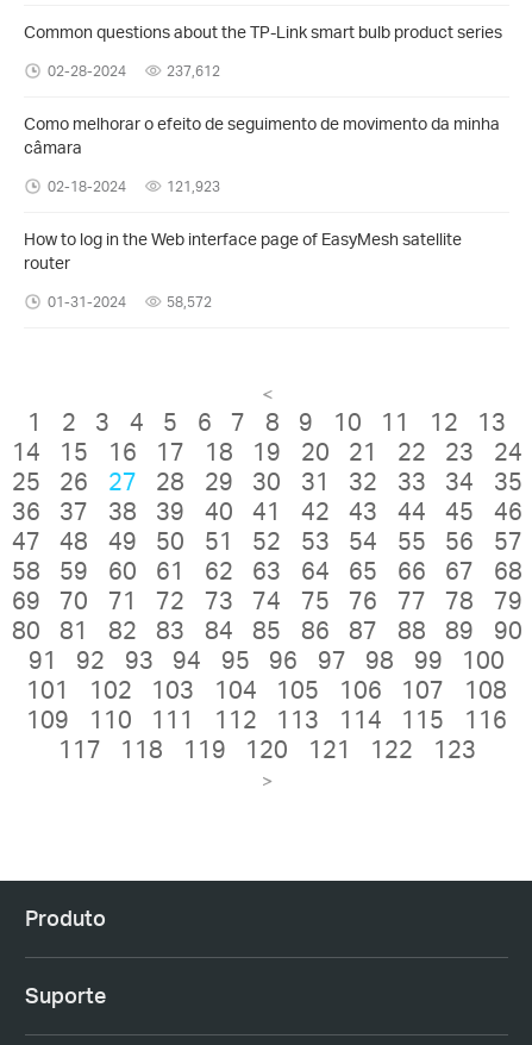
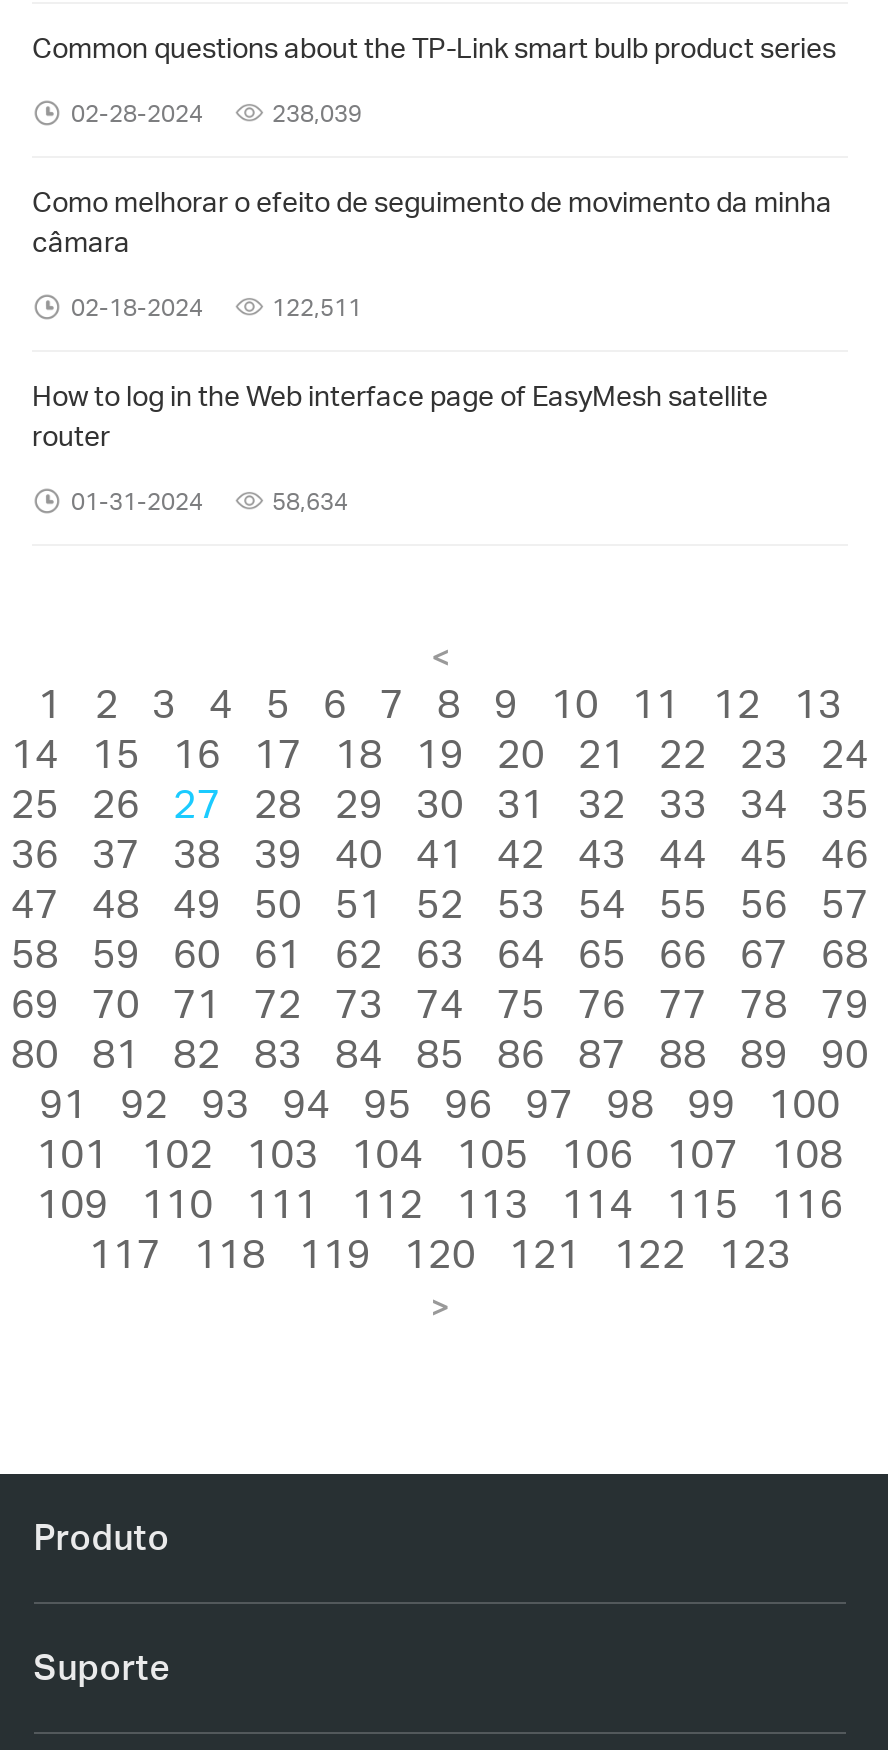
[163,62,220,80] 237,612 -> [266,98,362,128] 238,039
[163,178,220,195] 121,923 -> [266,292,362,322] 122,511
[163,293,212,311] 58,572 -> [266,486,348,516] 58,634

